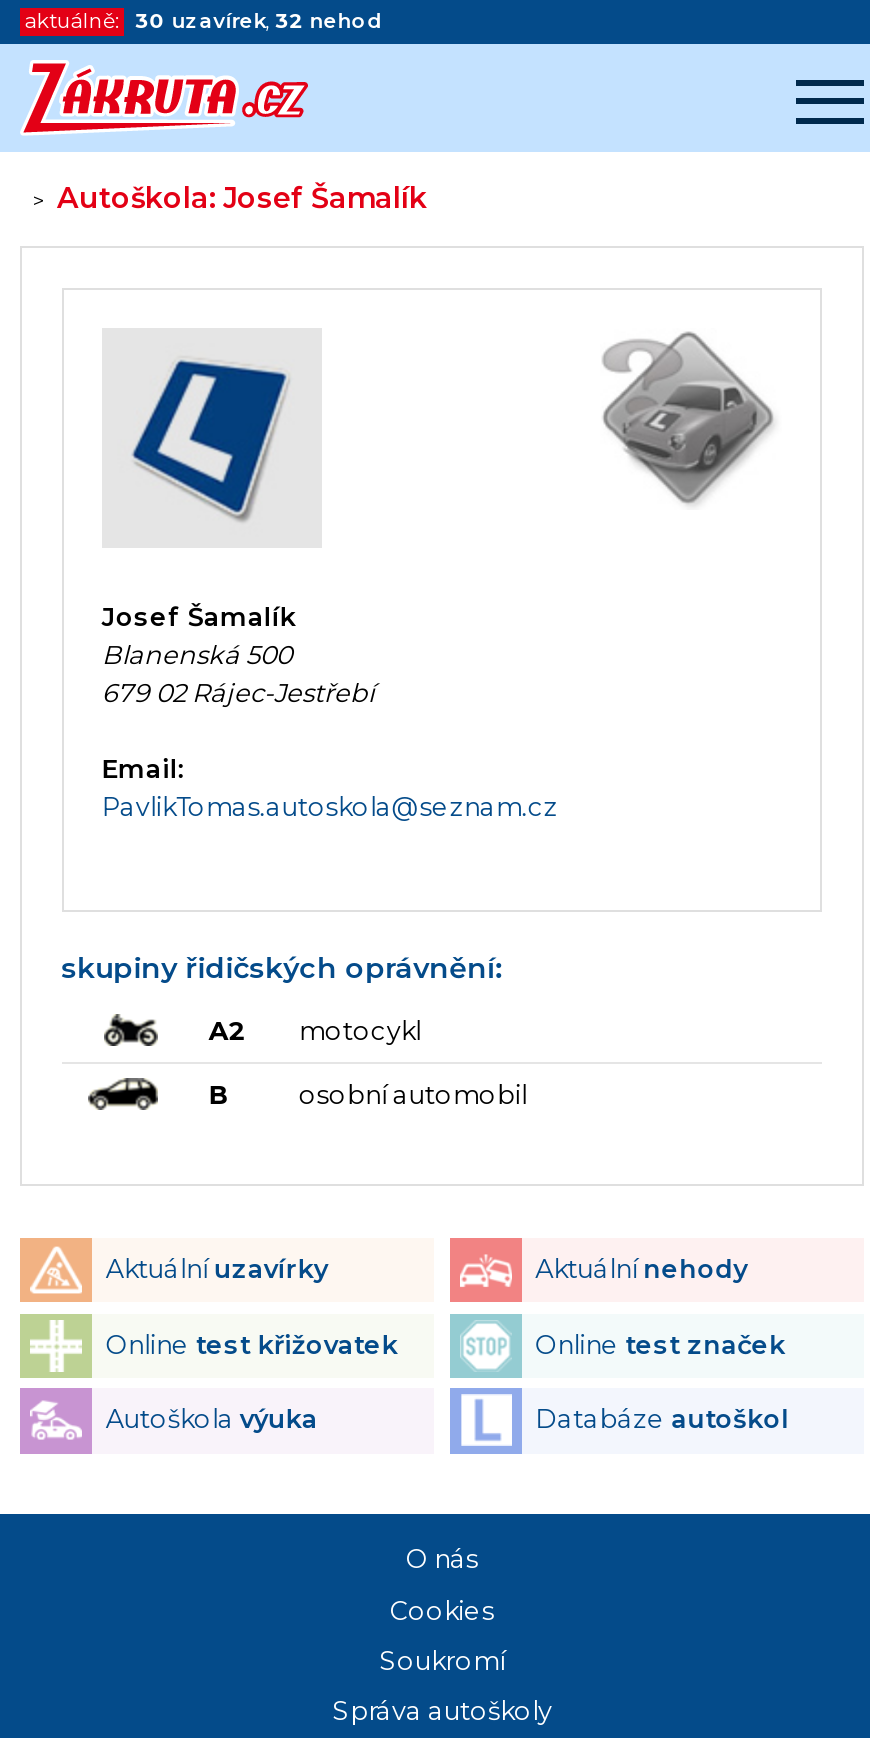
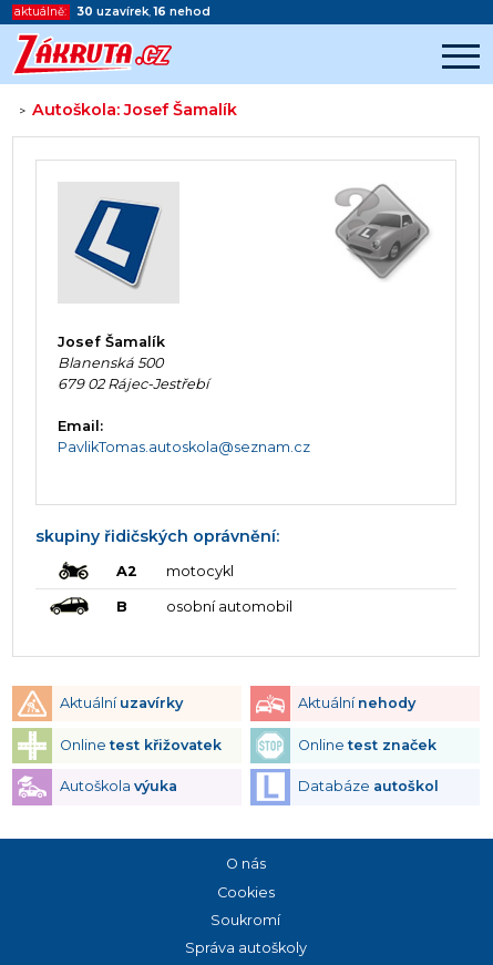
[135,8,383,34] 30 uzavírek, 32 nehod -> [76,5,210,19] 30 uzavírek, 16 nehod

